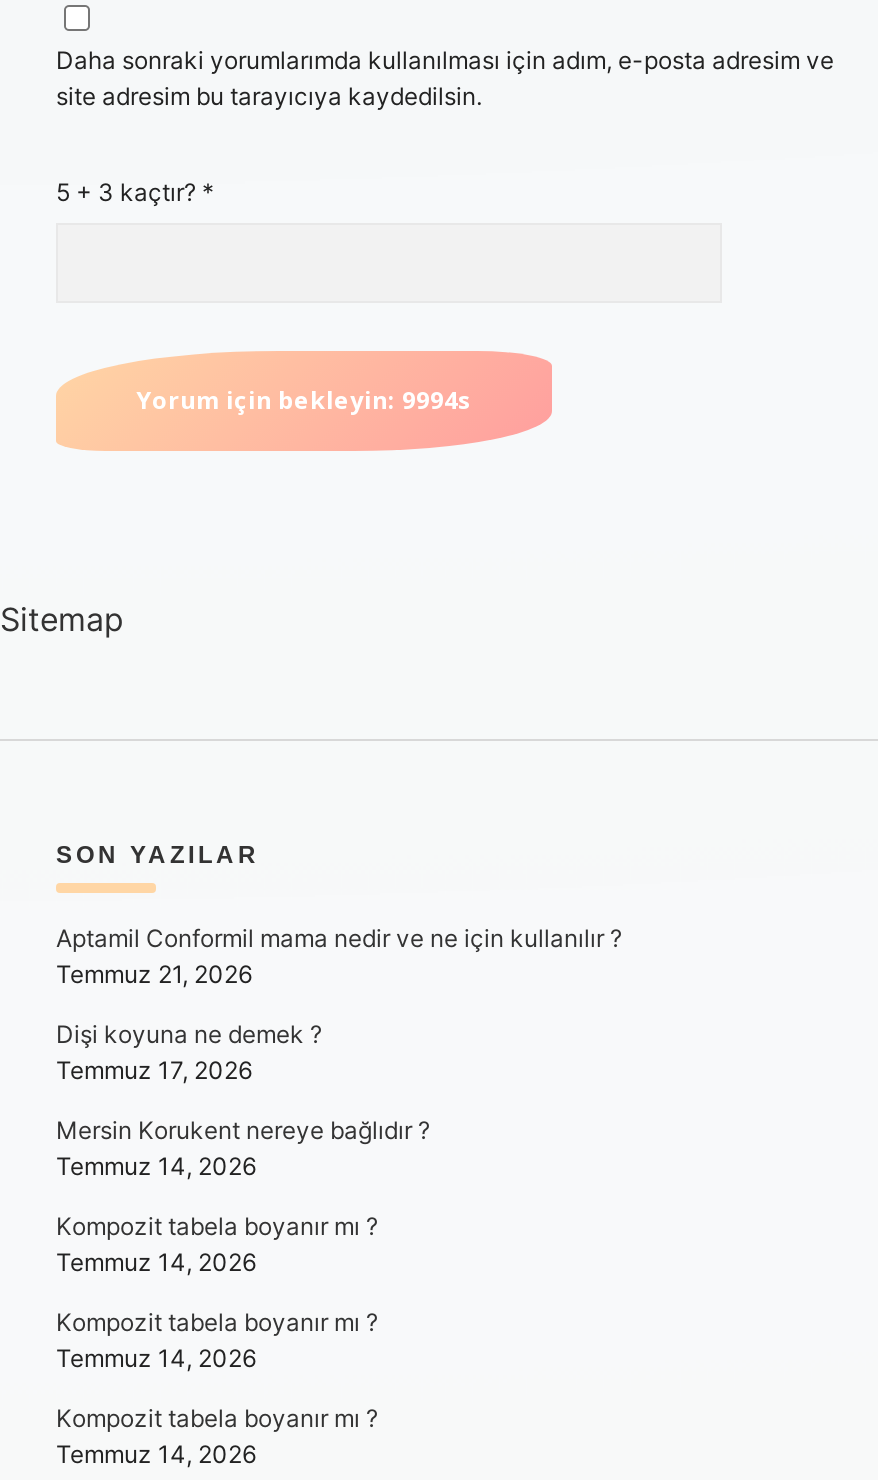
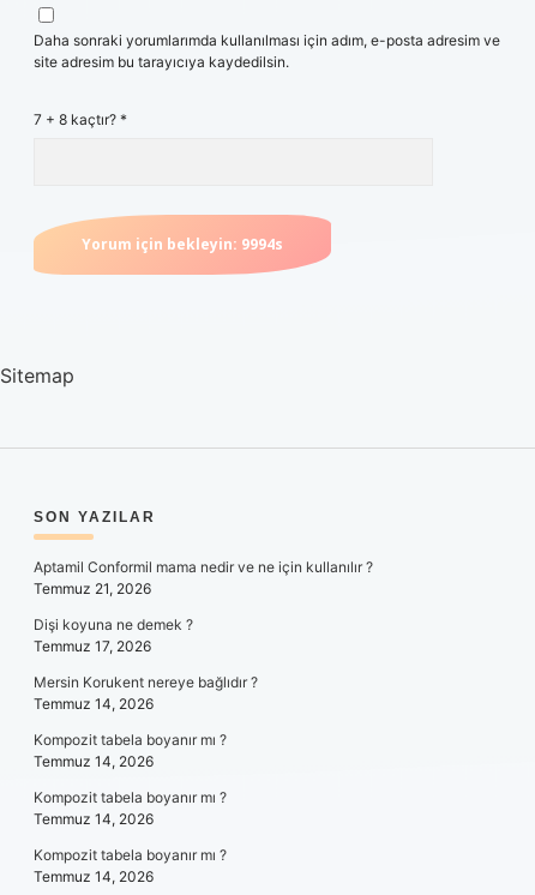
[56,177,214,207] 5 + 3 kaçtır? * -> [34,110,127,128] 7 + 8 kaçtır? *

